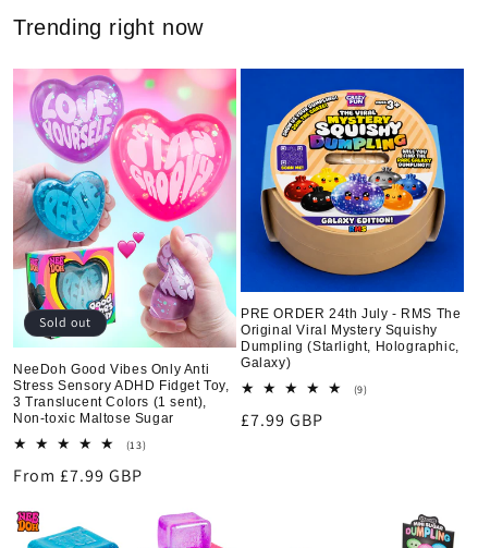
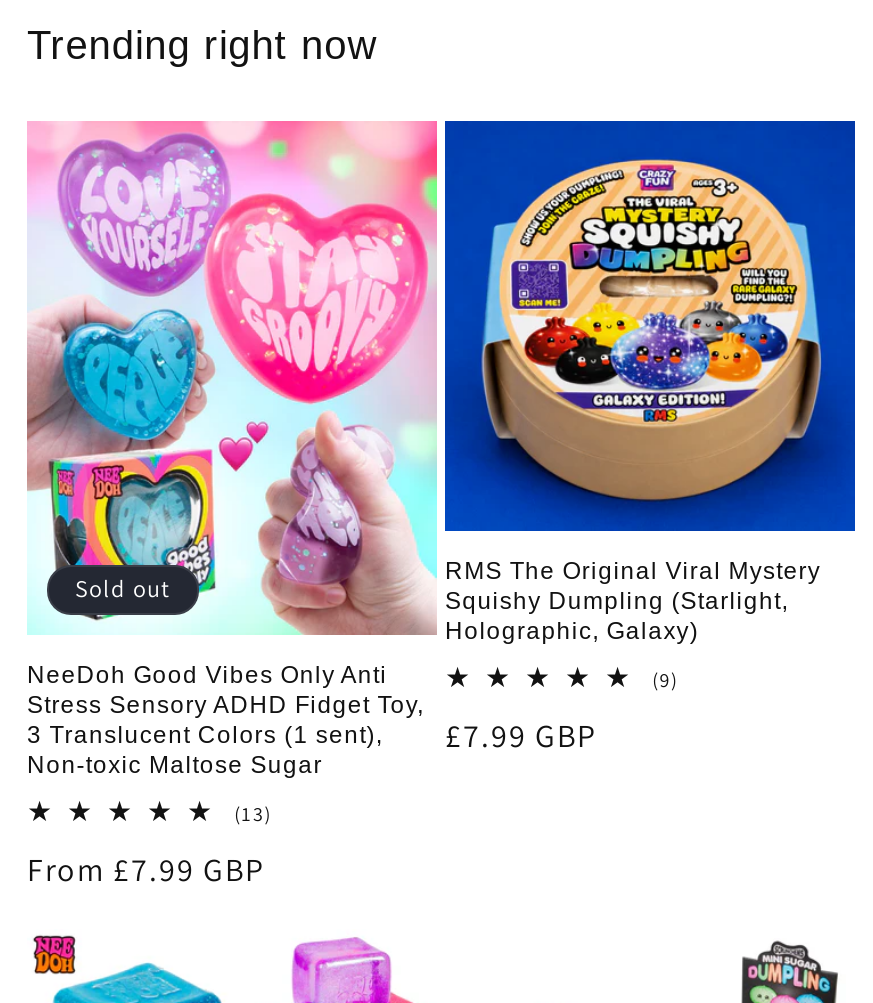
[241,306,461,370] PRE ORDER 24th July - RMS The | Original Viral Mystery Squishy | Dumpling (Starlight, Holographic, | Galaxy) -> [445,558,821,646] RMS The Original Viral Mystery | Squishy Dumpling (Starlight, | Holographic, Galaxy)

